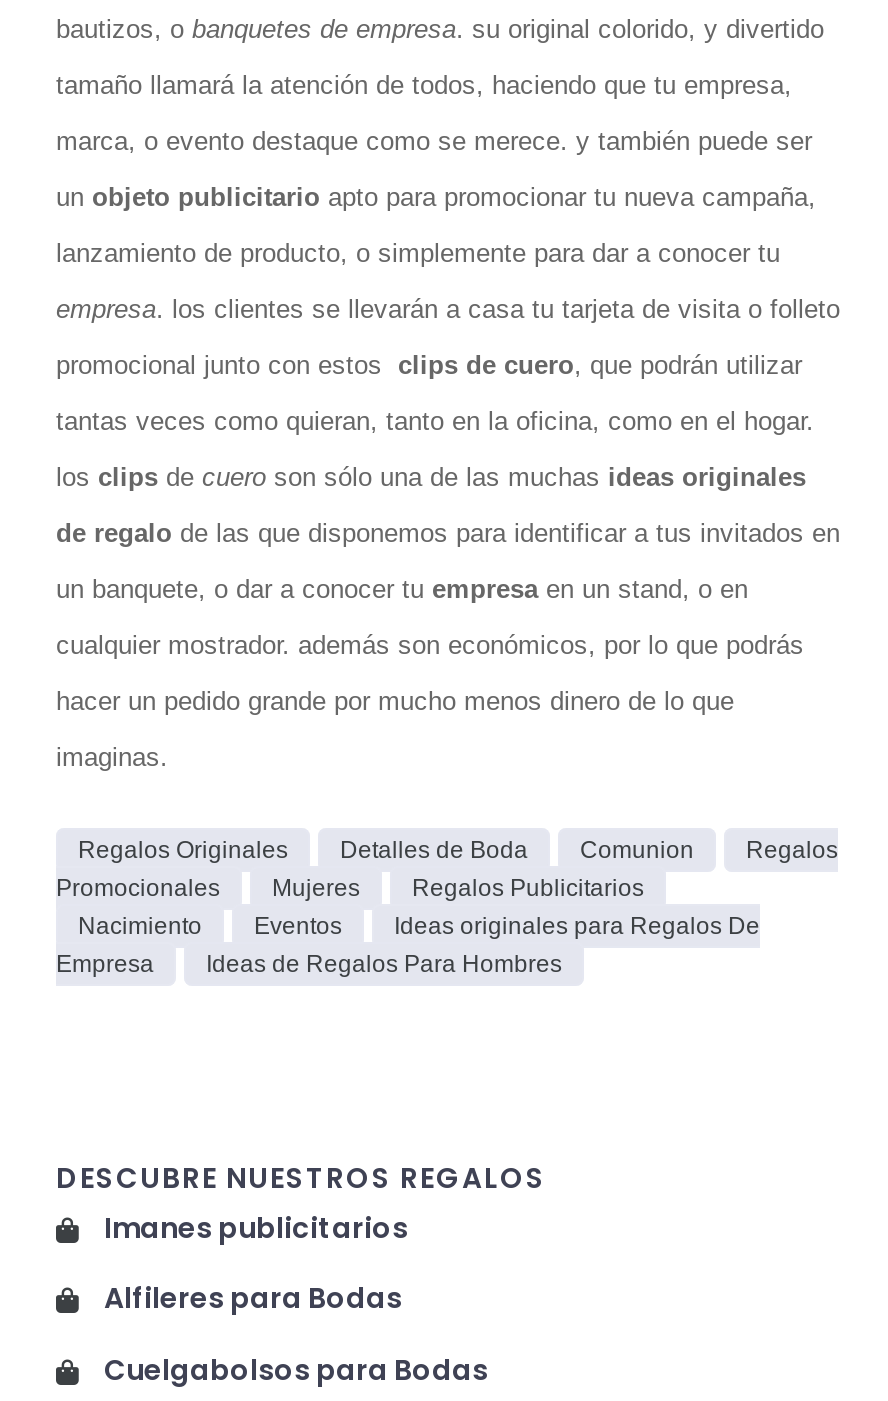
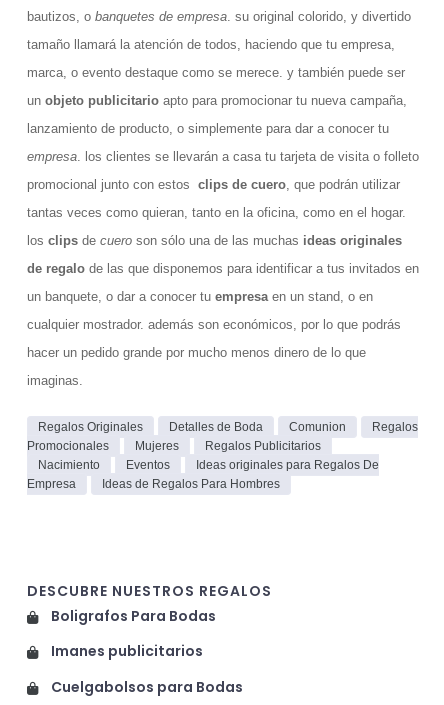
none -> [51,606,216,626] Boligrafos Para Bodas
moved [104,1208,408,1248] -> [51,641,203,661]: Imanes publicitarios
[104,1279,402,1319] Alfileres para Bodas -> none

